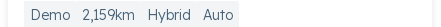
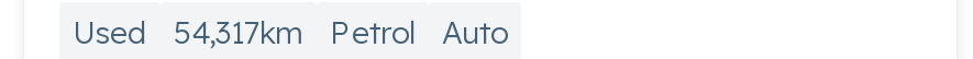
[30,6,191,24] Demo | 2,159km | Hybrid -> [73,13,416,52] Used | 54,317km | Petrol

